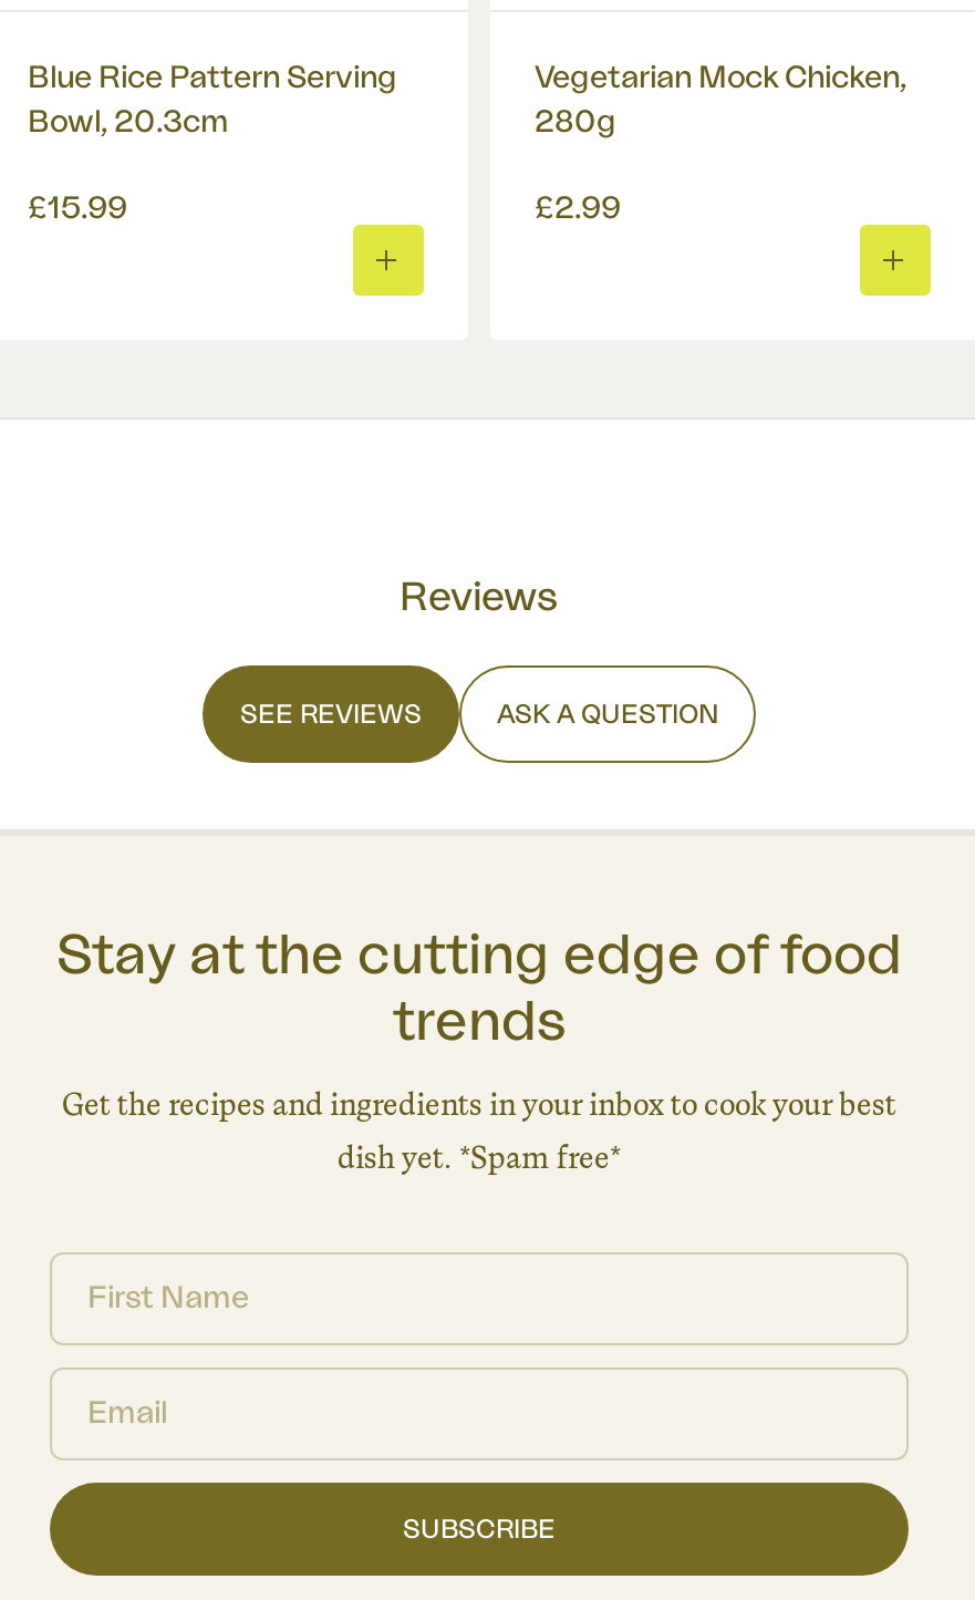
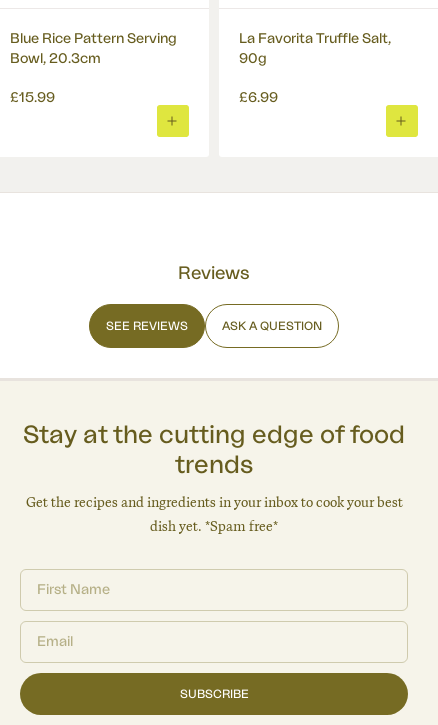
[535,63,906,138] Vegetarian Mock Chicken, | 280g -> [239,32,391,66] La Favorita Truffle Salt, | 90g
[535,194,621,225] £2.99 -> [239,91,278,105] £6.99

